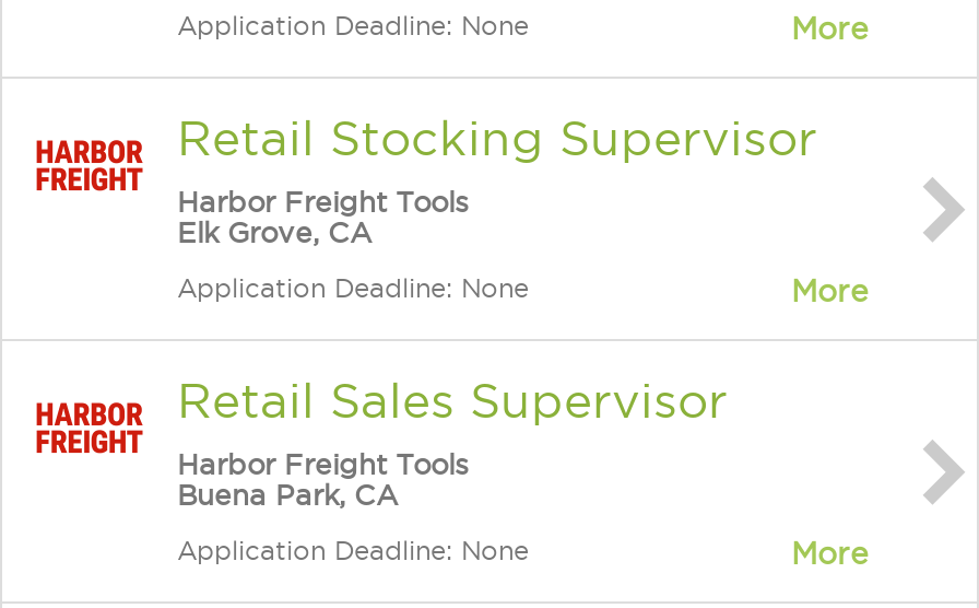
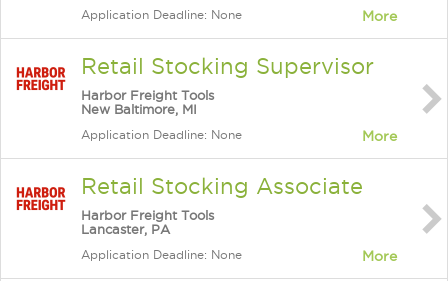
[177,217,371,247] Elk Grove, CA -> [81,102,197,116] New Baltimore, MI
[177,374,728,426] Retail Sales Supervisor -> [81,174,363,198] Retail Stocking Associate
[177,479,398,510] Buena Park, CA -> [81,222,170,236] Lancaster, PA

